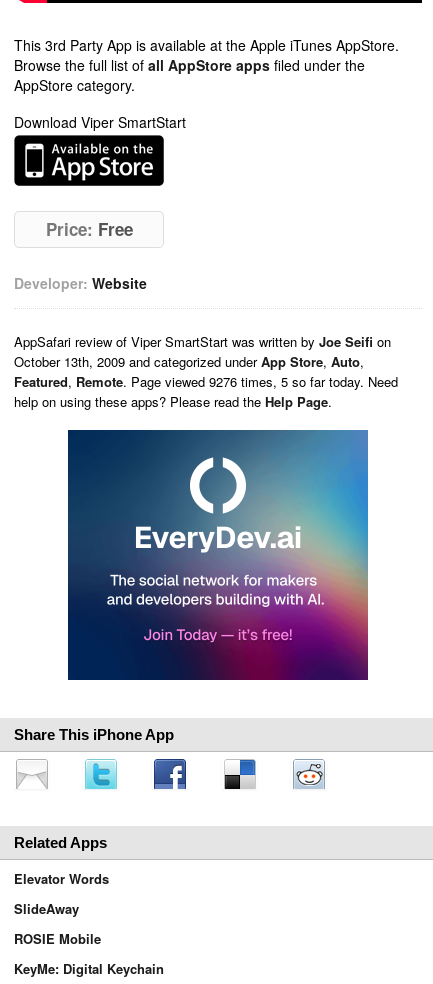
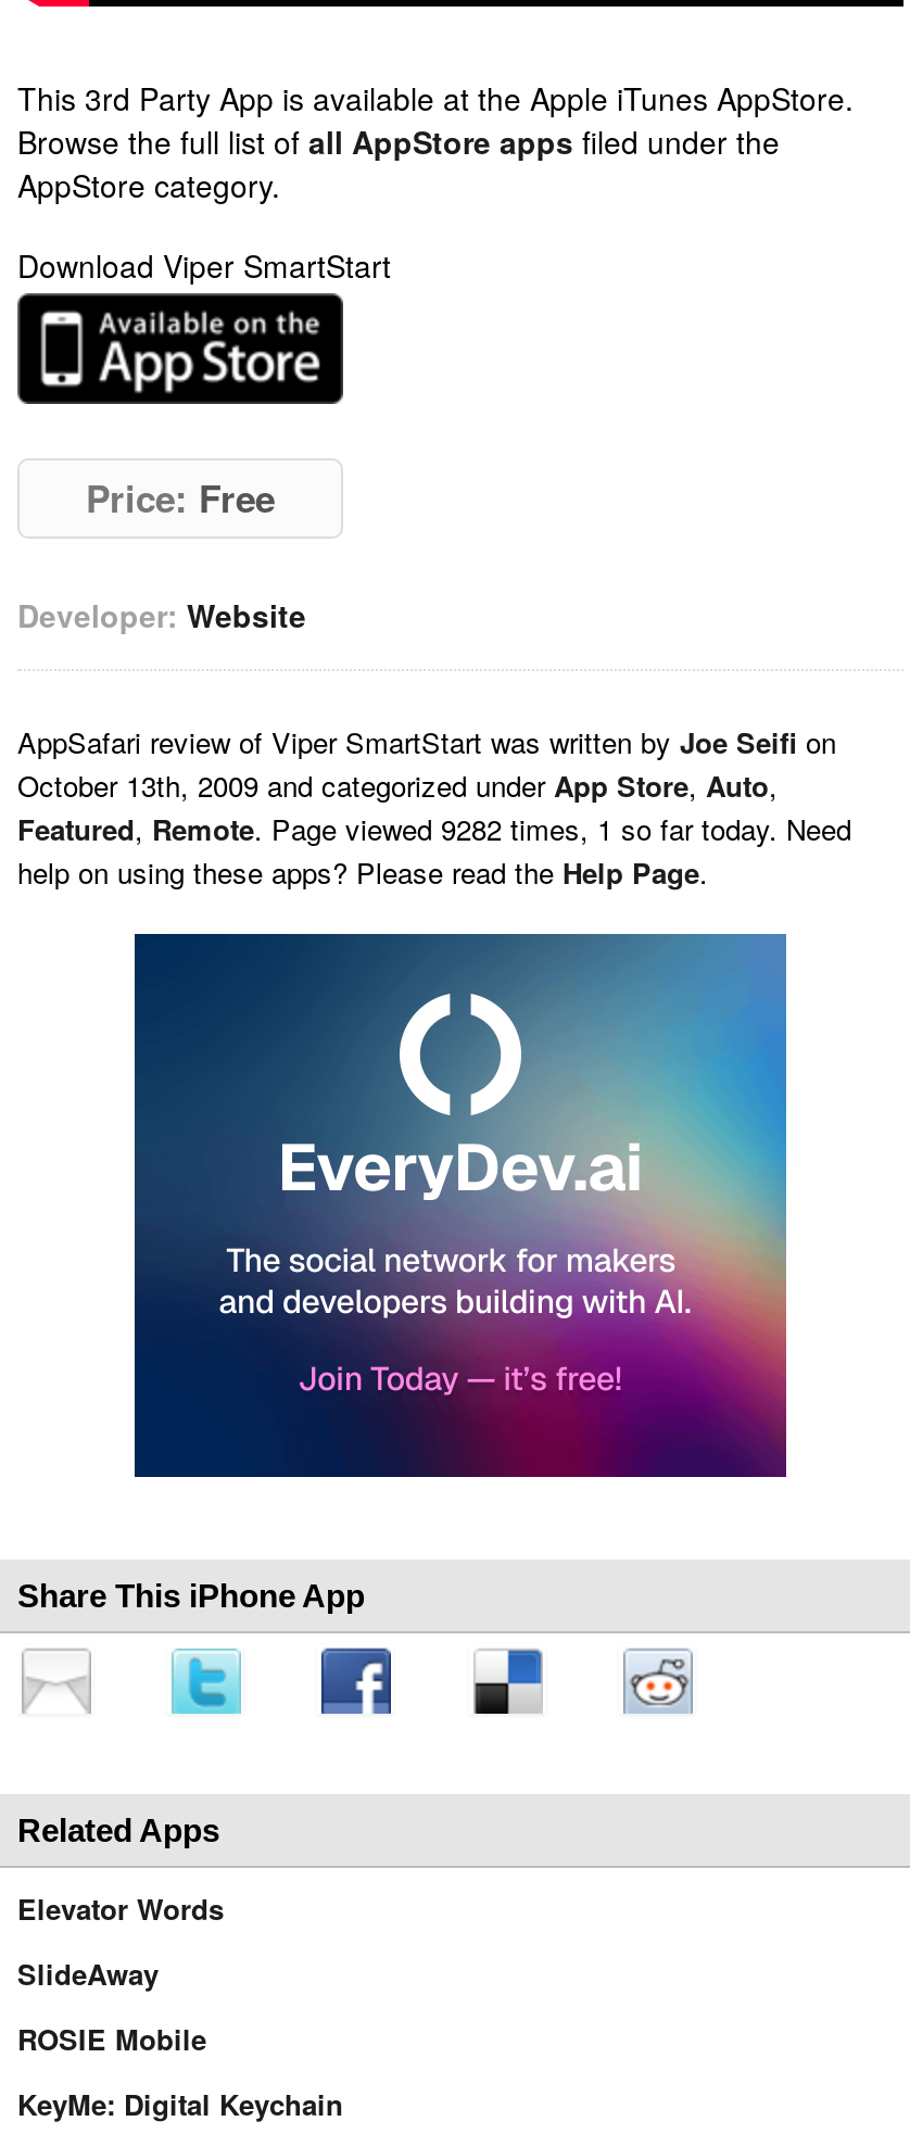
[14,372,398,391] Featured, Remote. Page viewed 9276 times, 5 so far today. Need -> [17,808,851,849] Featured, Remote. Page viewed 9282 times, 1 so far today. Need

